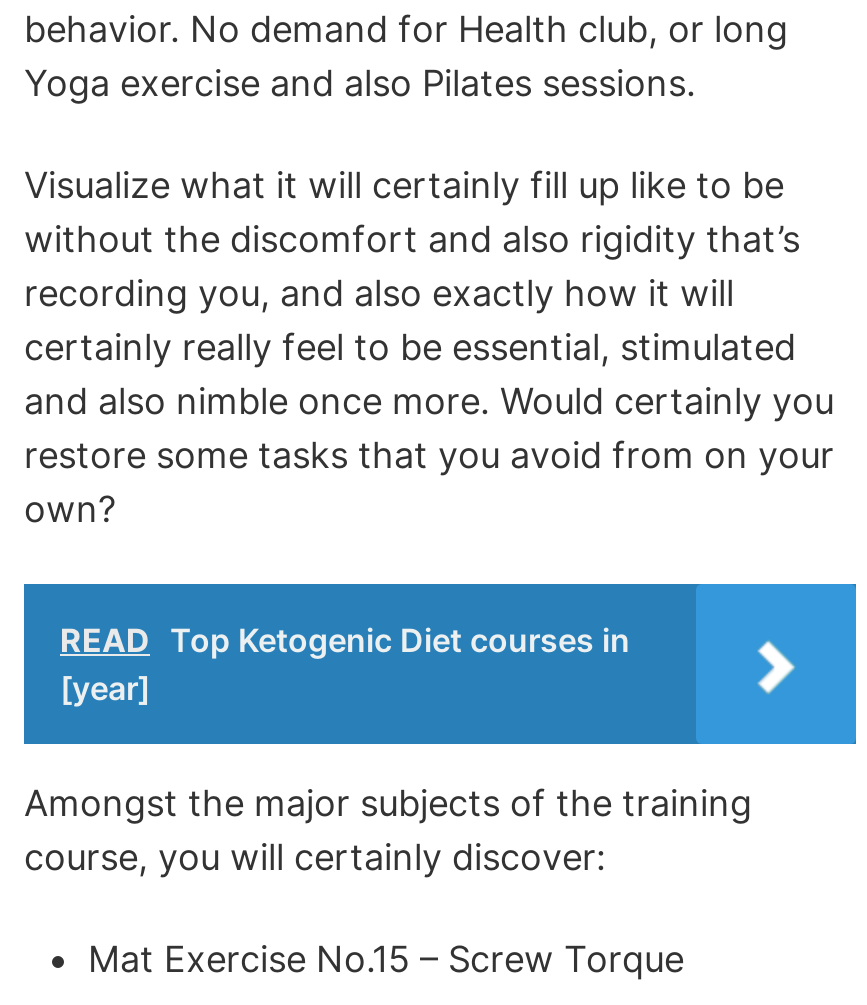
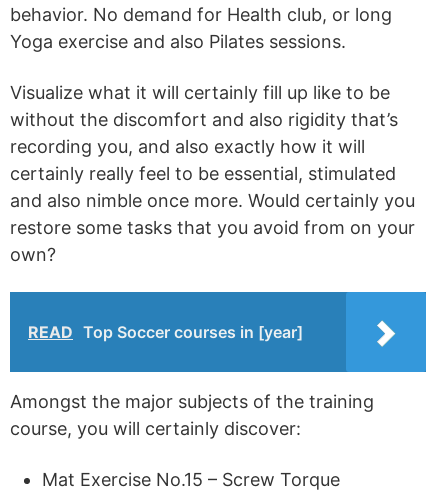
[60,620,630,708] READ Top Ketogenic Diet courses in | [year] -> [28,322,303,342] READ Top Soccer courses in [year]

